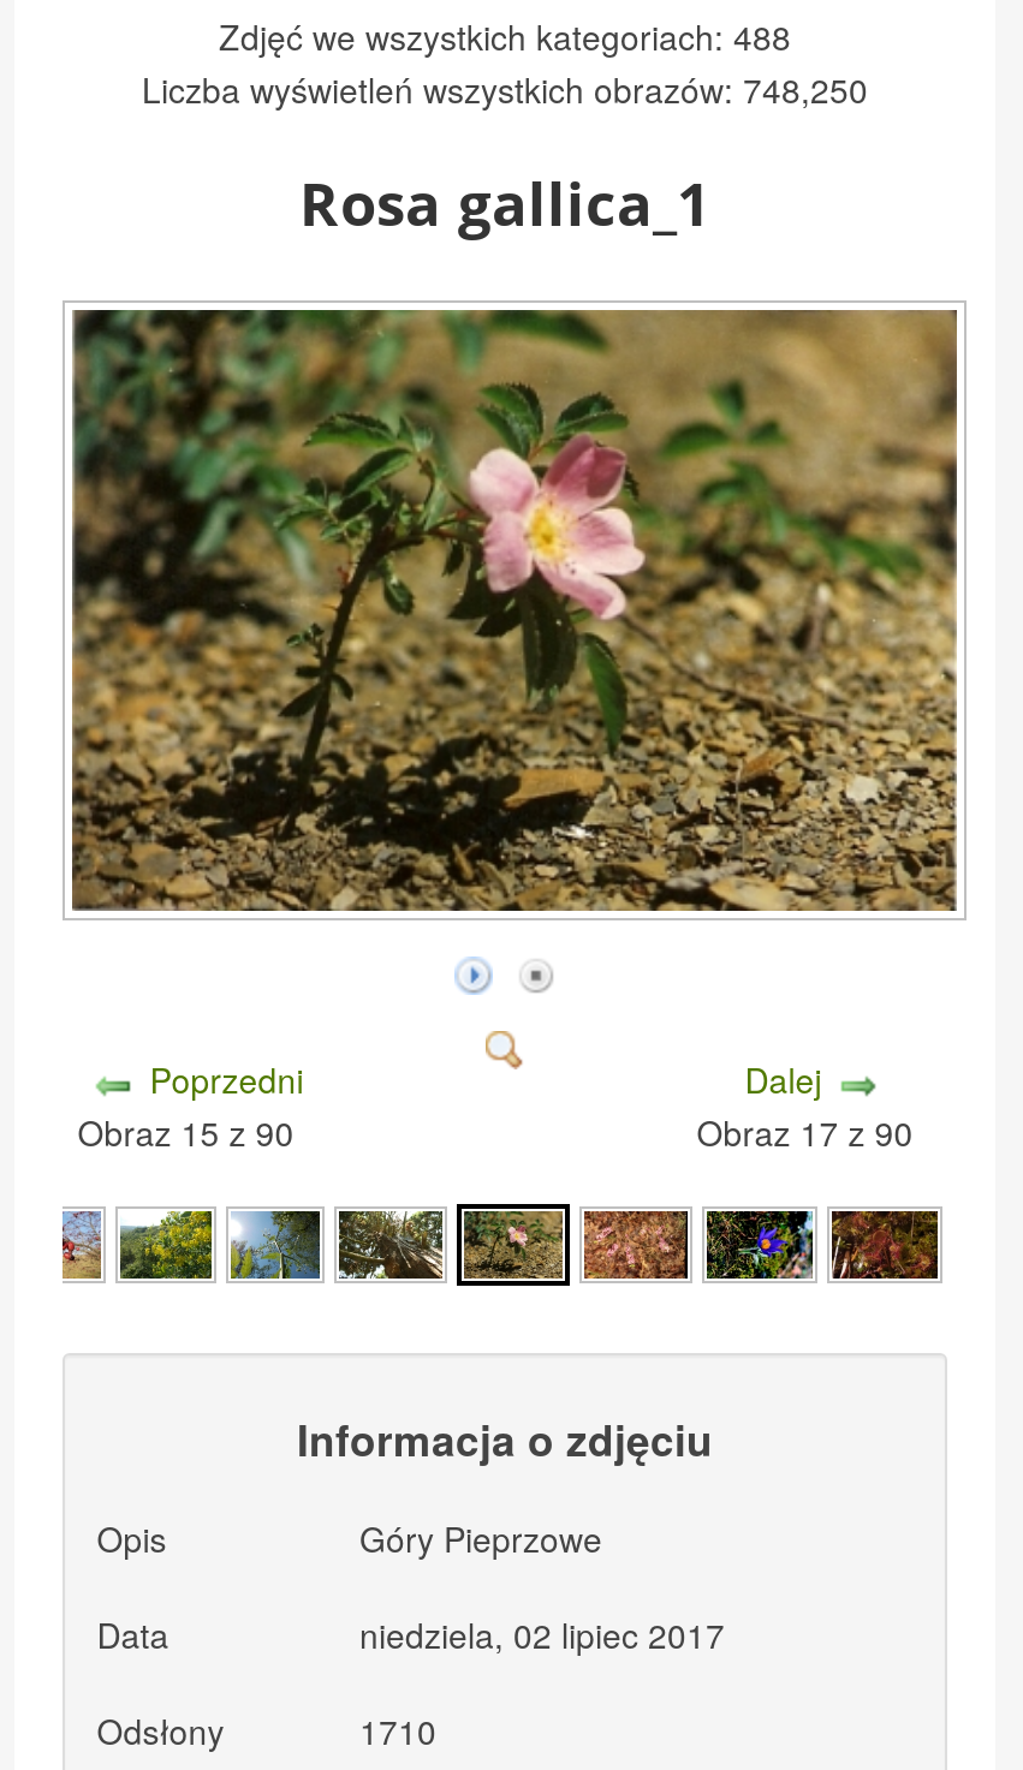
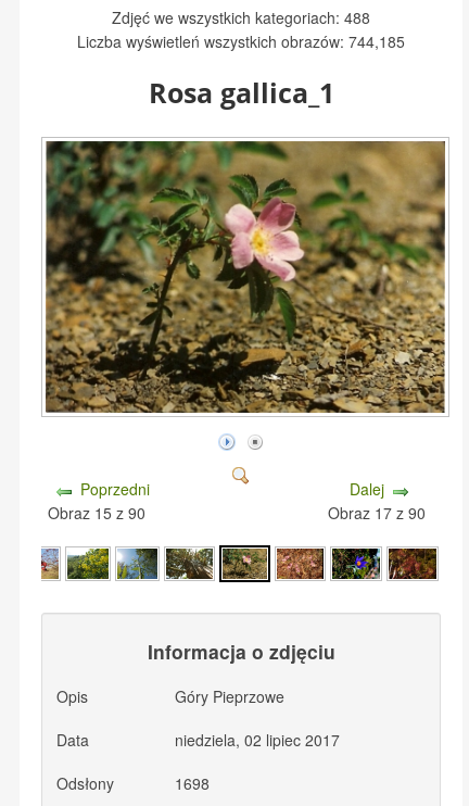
[142,65,868,113] Liczba wyświetleń wszystkich obrazów: 748,250 -> [77,30,405,52] Liczba wyświetleń wszystkich obrazów: 744,185
[359,1706,436,1754] 1710 -> [175,772,210,794] 1698

